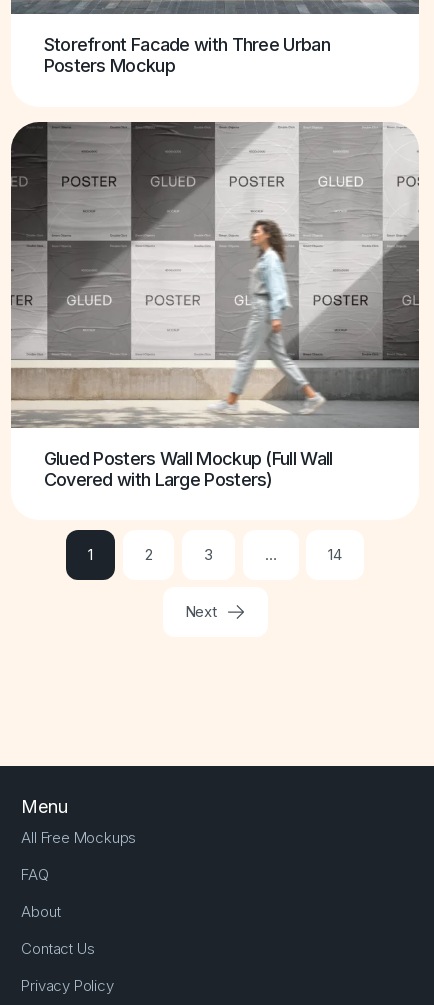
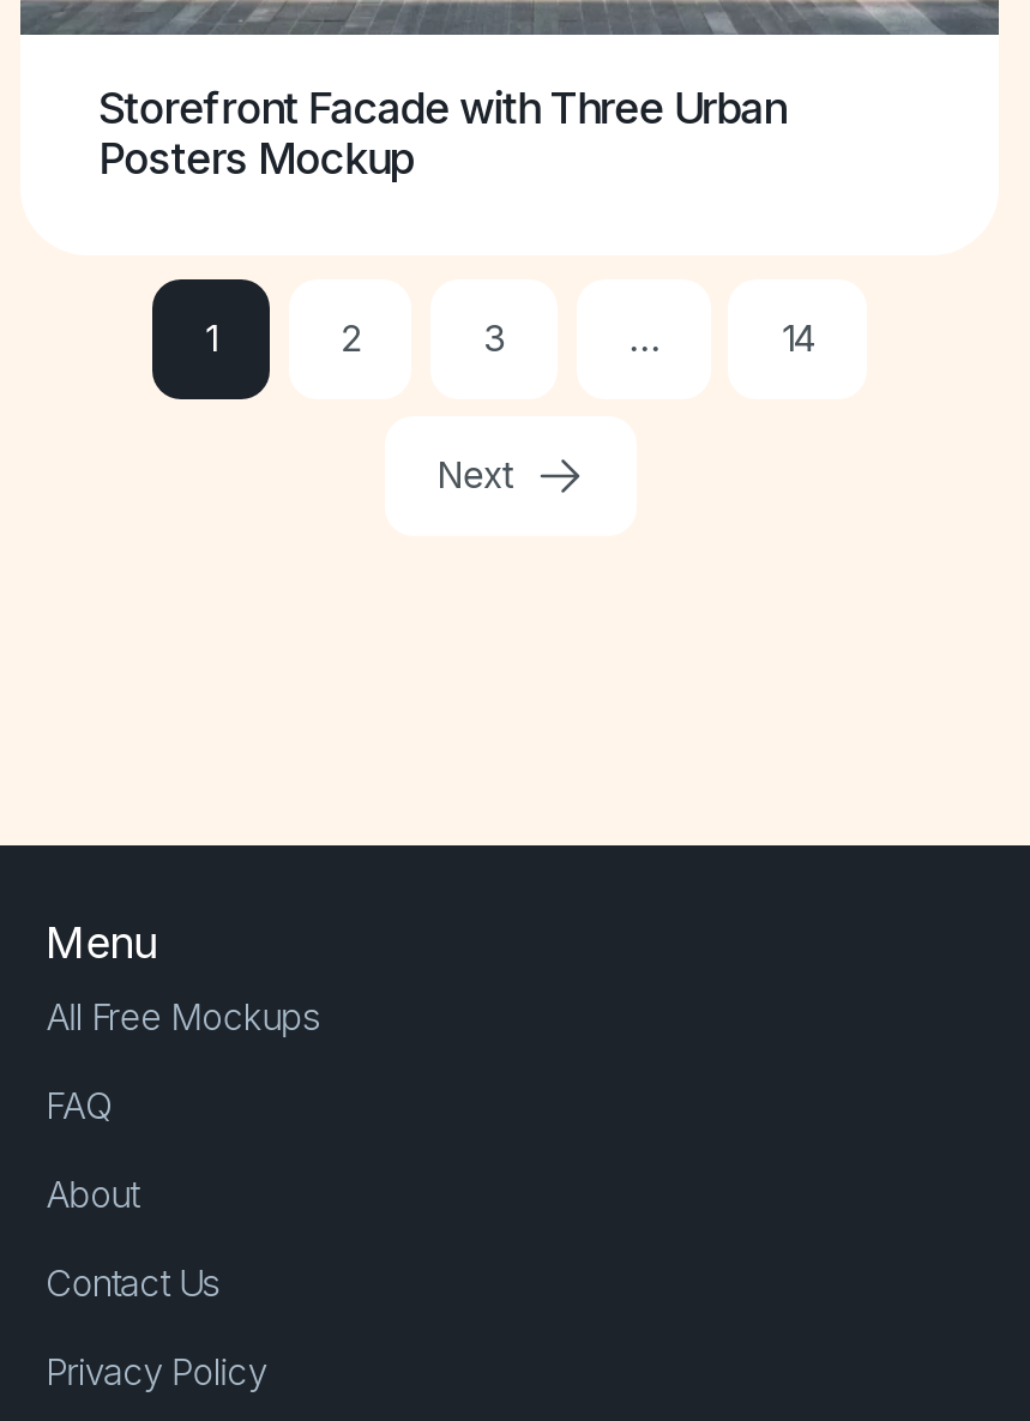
[10,116,419,490] [image] | Glued Posters Wall Mockup (Full Wall | Covered with Large Posters) -> none

